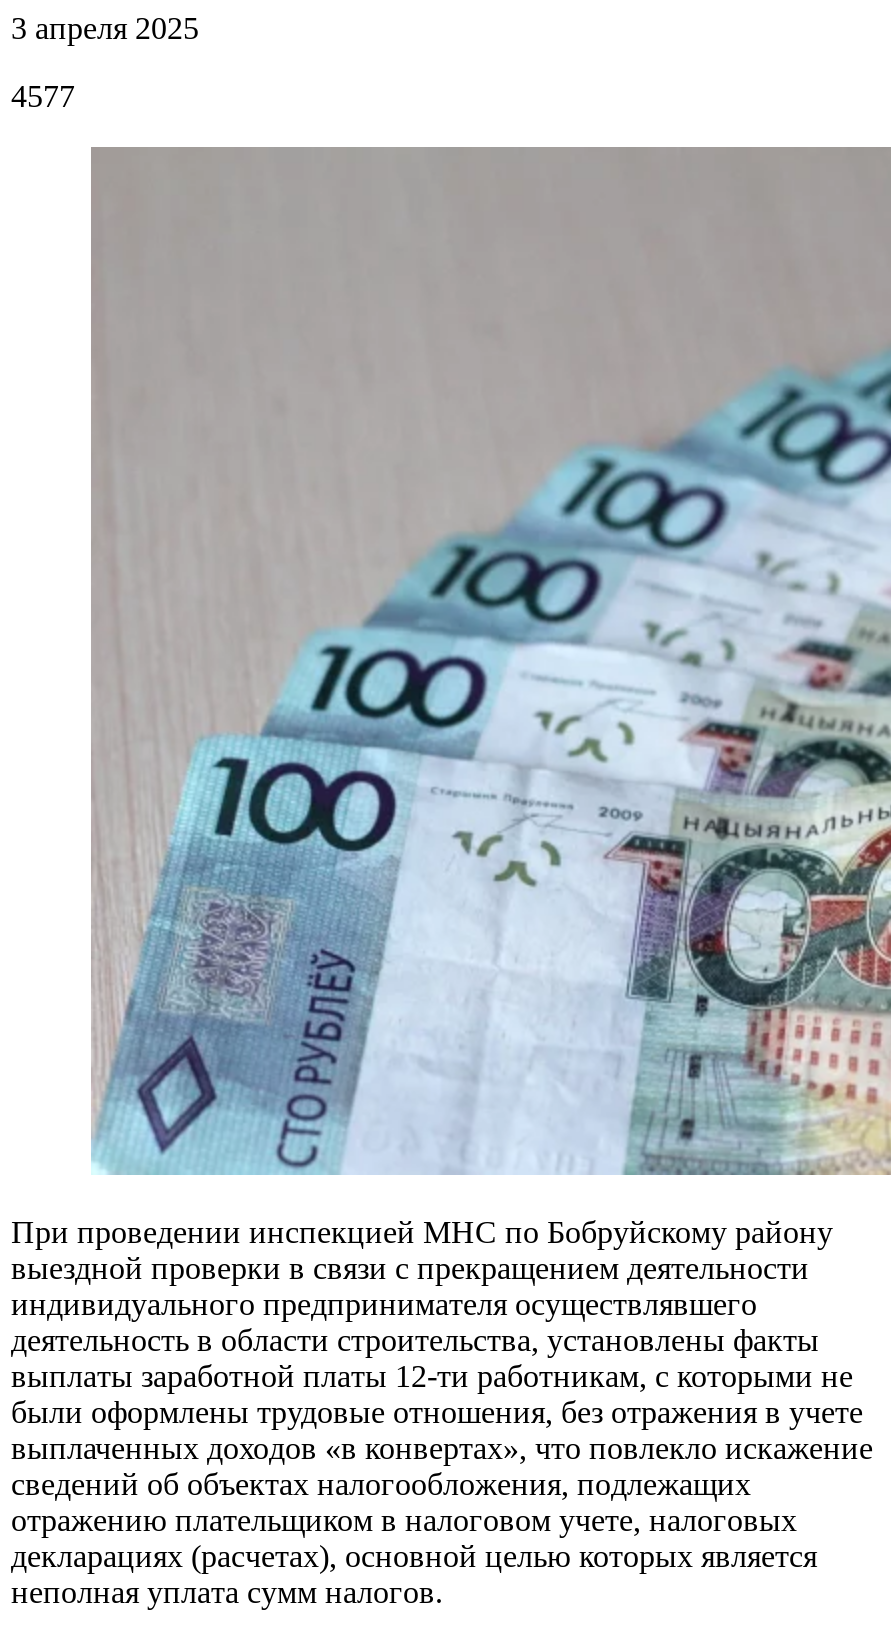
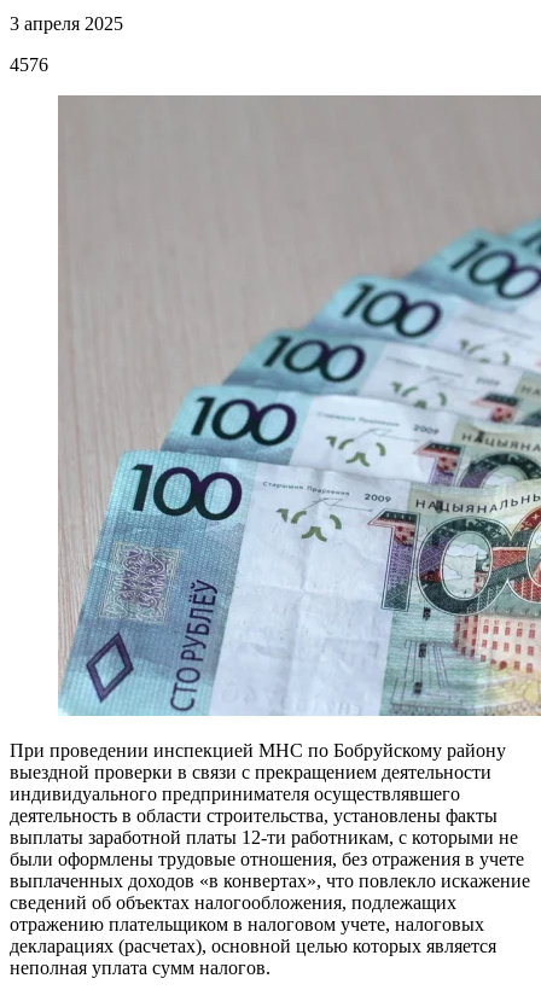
[11,79,75,113] 4577 -> [10,54,48,75] 4576

